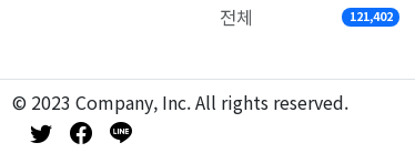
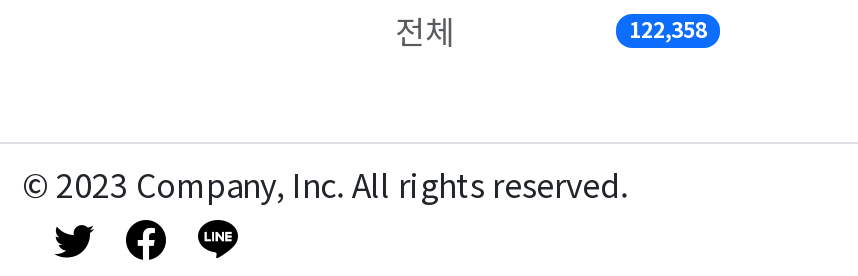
[349,8,392,25] 121,402 -> [629,15,707,45] 122,358

